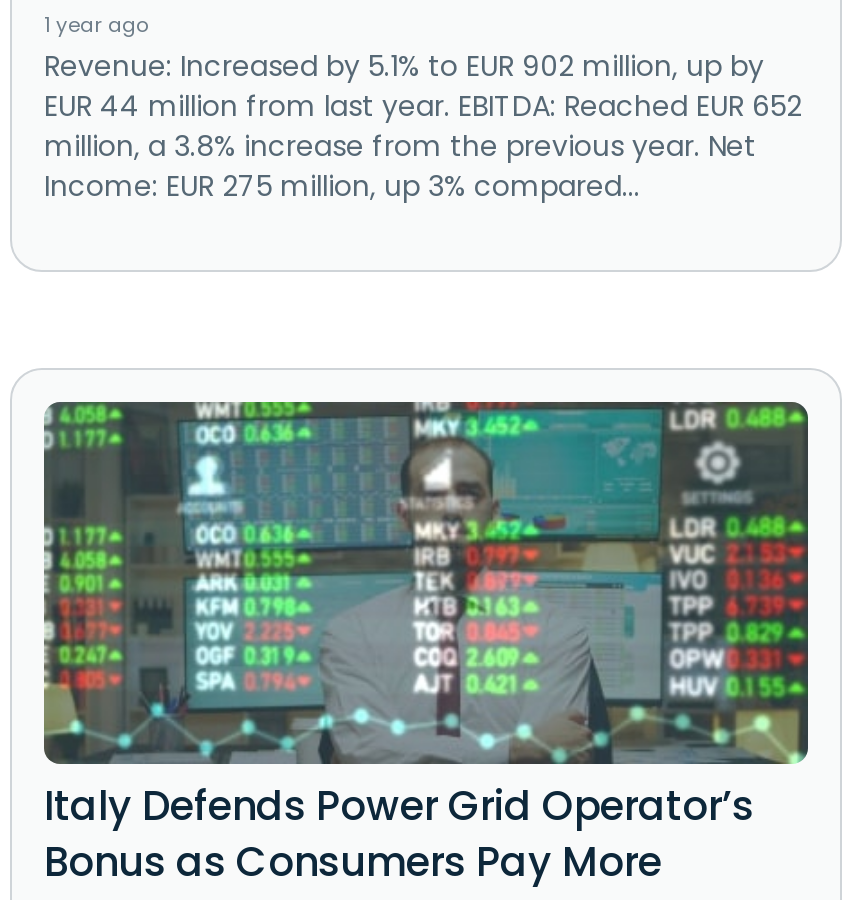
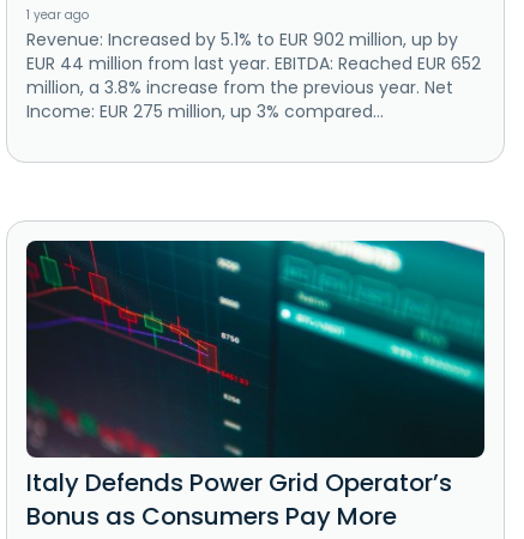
[42,400,810,766] [image] -> [25,240,484,459] [image]

